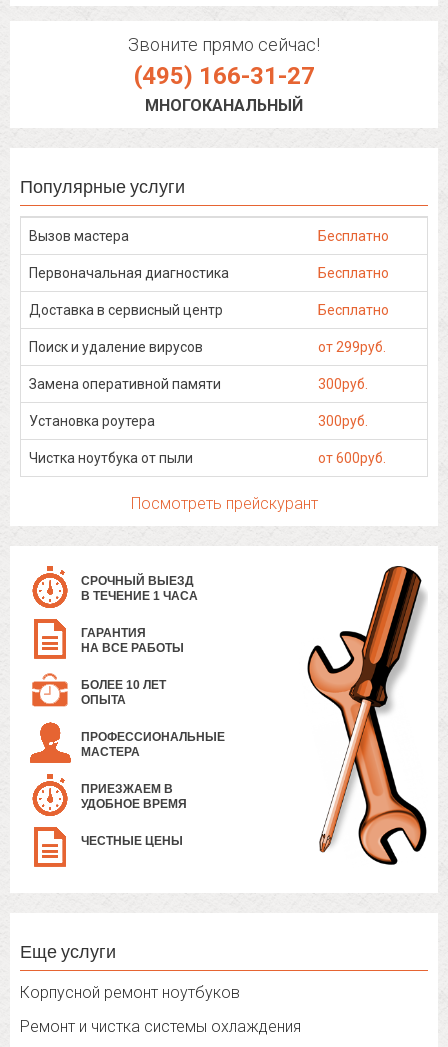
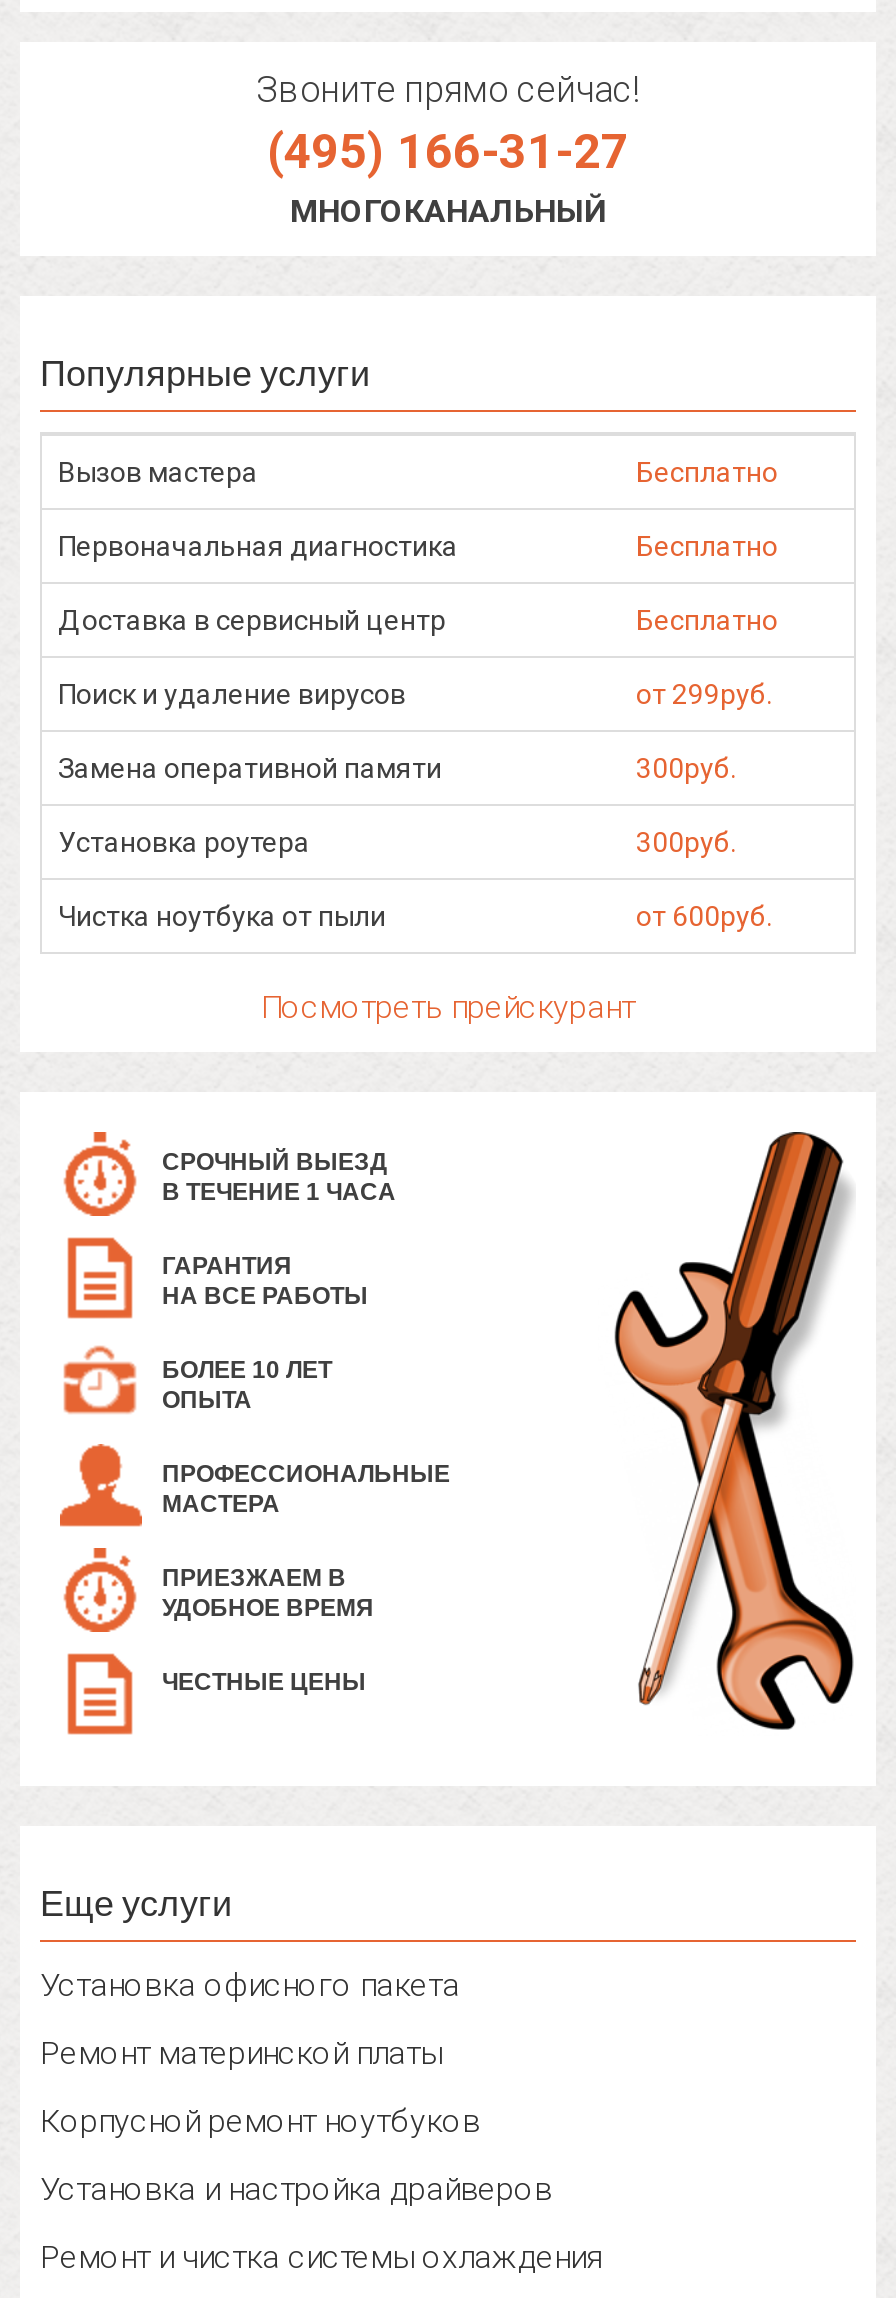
none -> [40,1966,460,2072] Установка офисного пакета | Ремонт материнской платы
none -> [40,2170,552,2208] Установка и настройка драйверов

